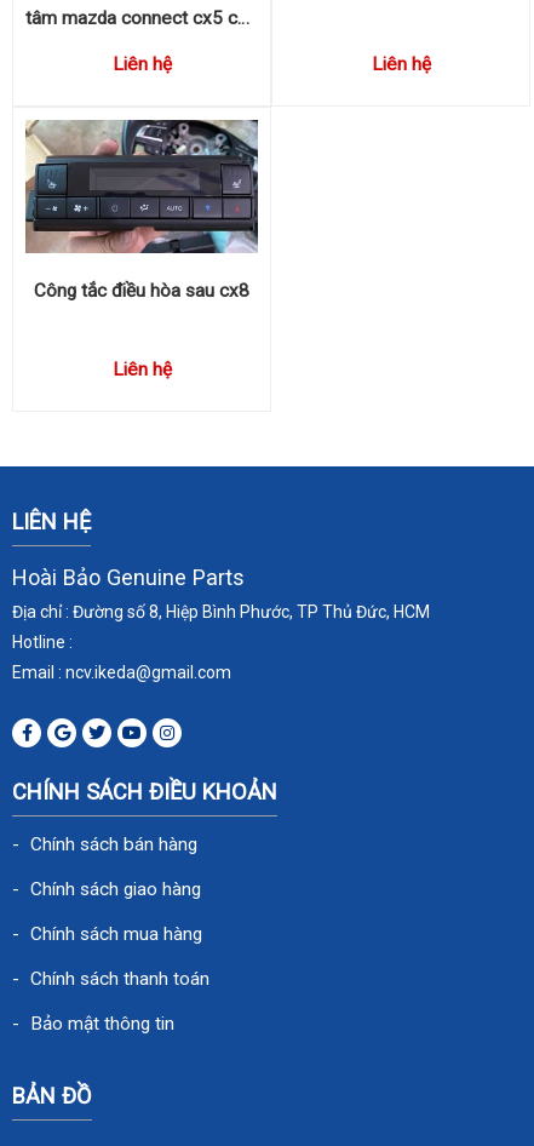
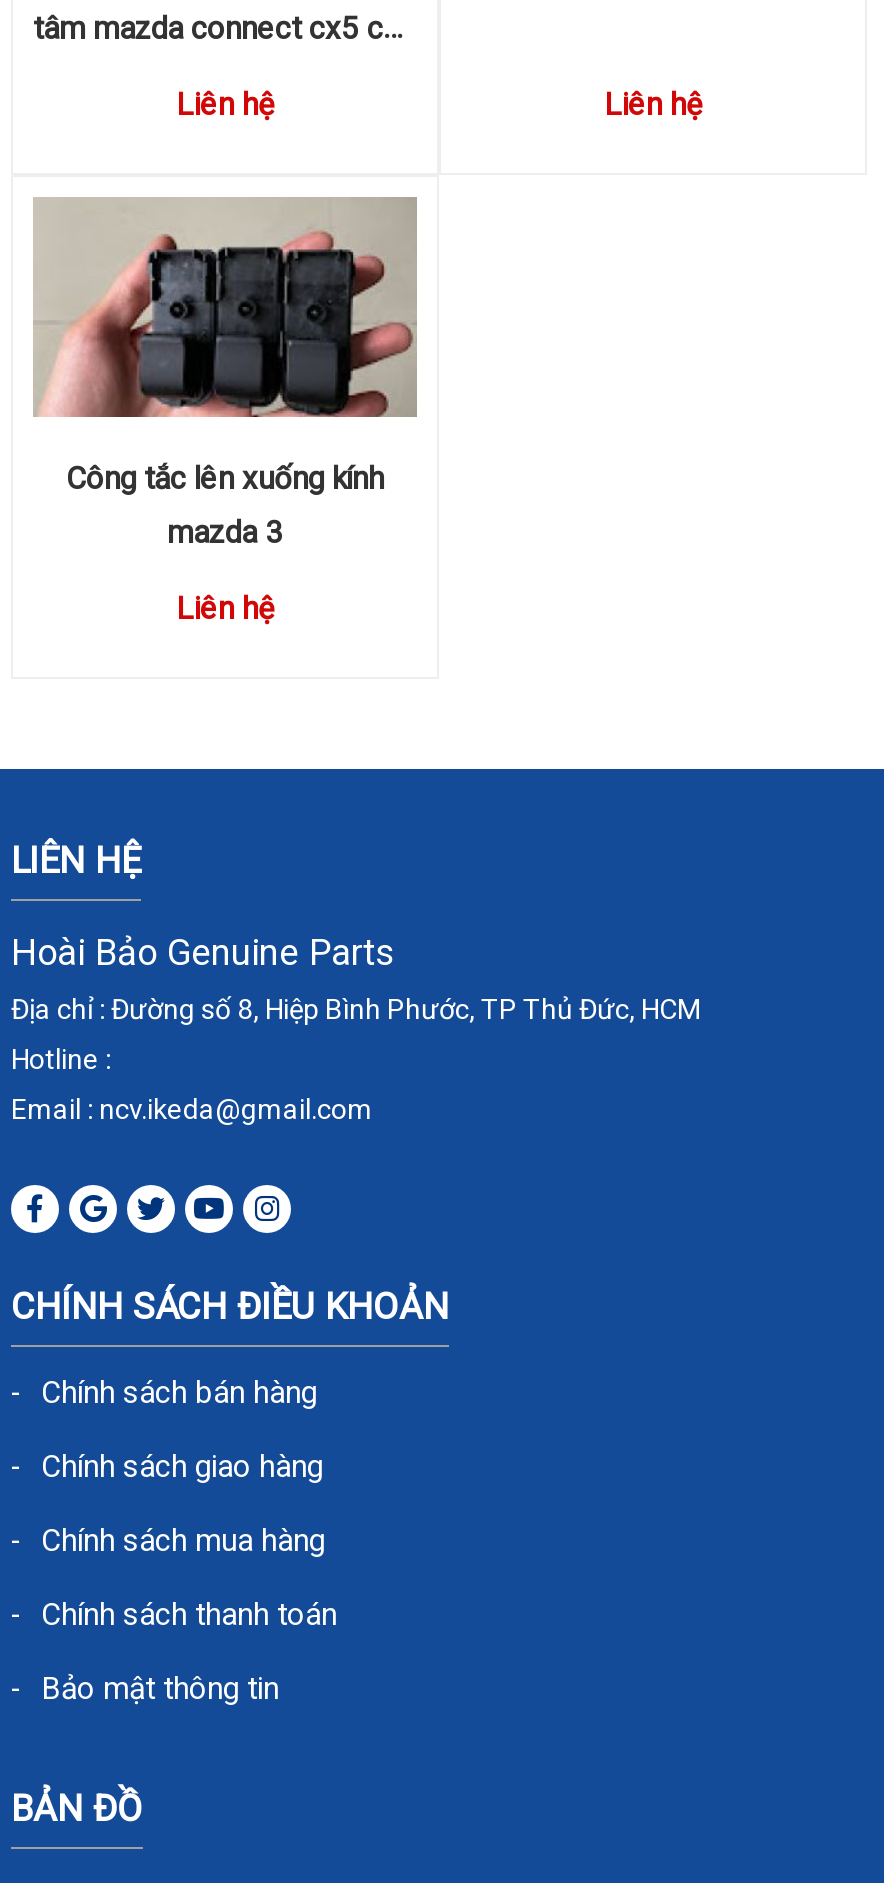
[25,120,258,301] [image] | Công tắc điều hòa sau cx8 -> [33,199,417,551] [image] | Công tắc lên xuống kính | mazda 3

